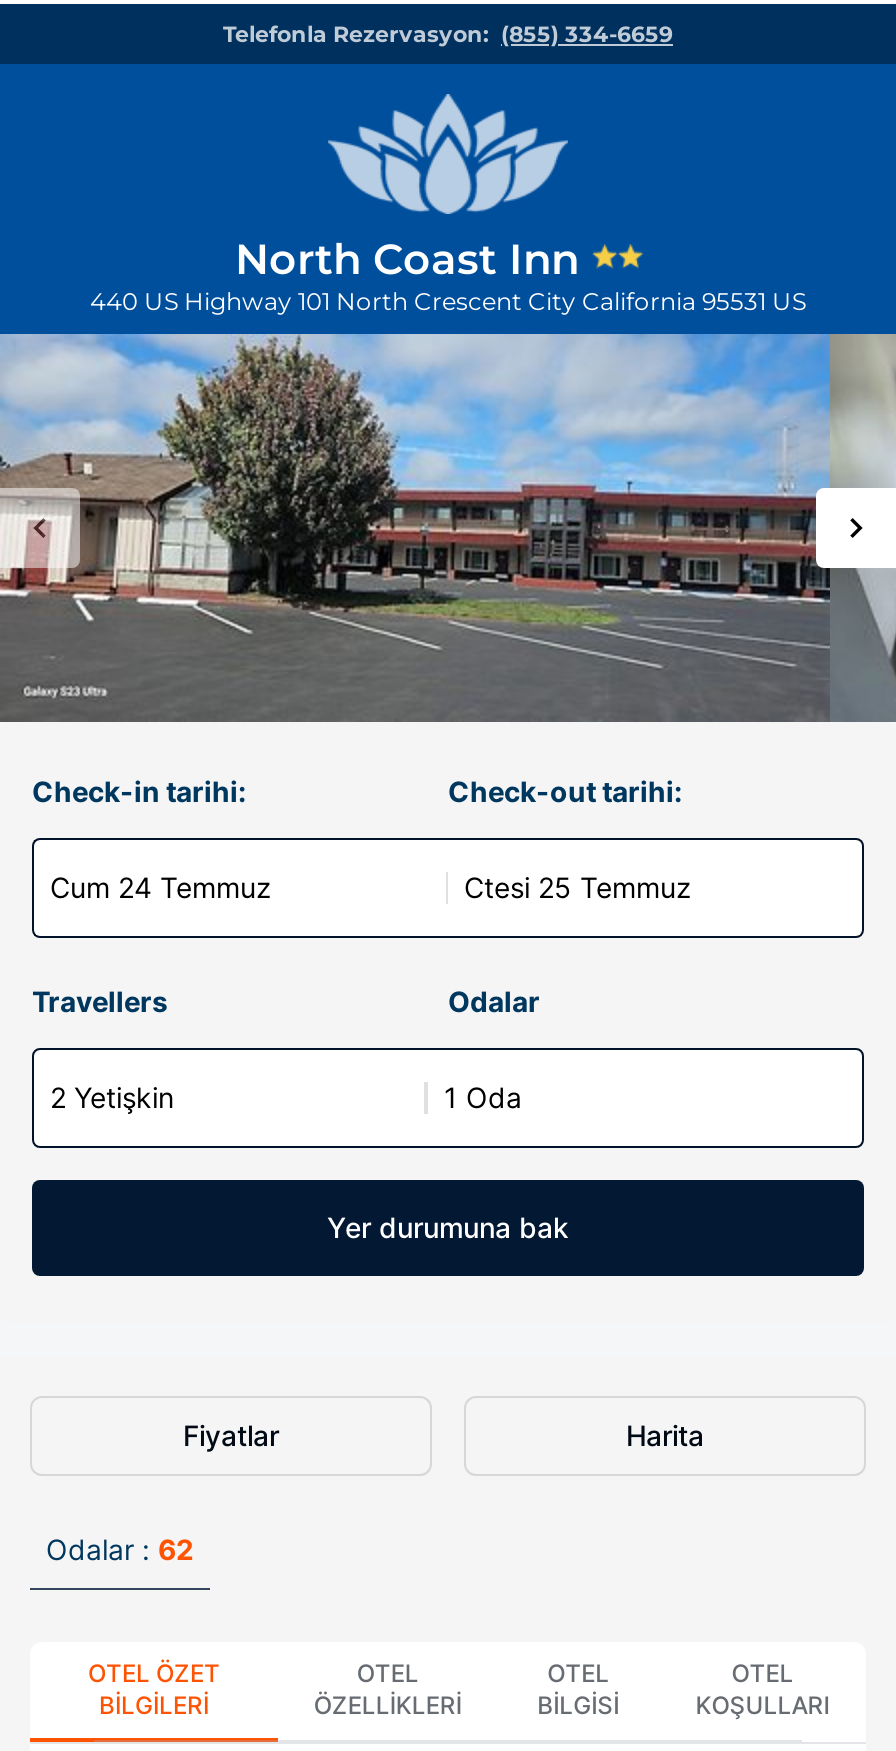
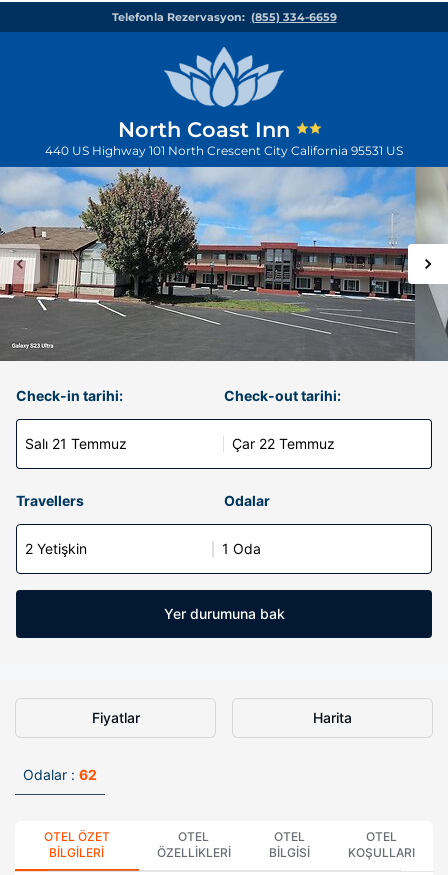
[50,870,272,904] Cum 24 Temmuz -> [25,435,127,452] Salı 21 Temmuz
[464,870,692,904] Ctesi 25 Temmuz -> [232,435,335,452] Çar 22 Temmuz

